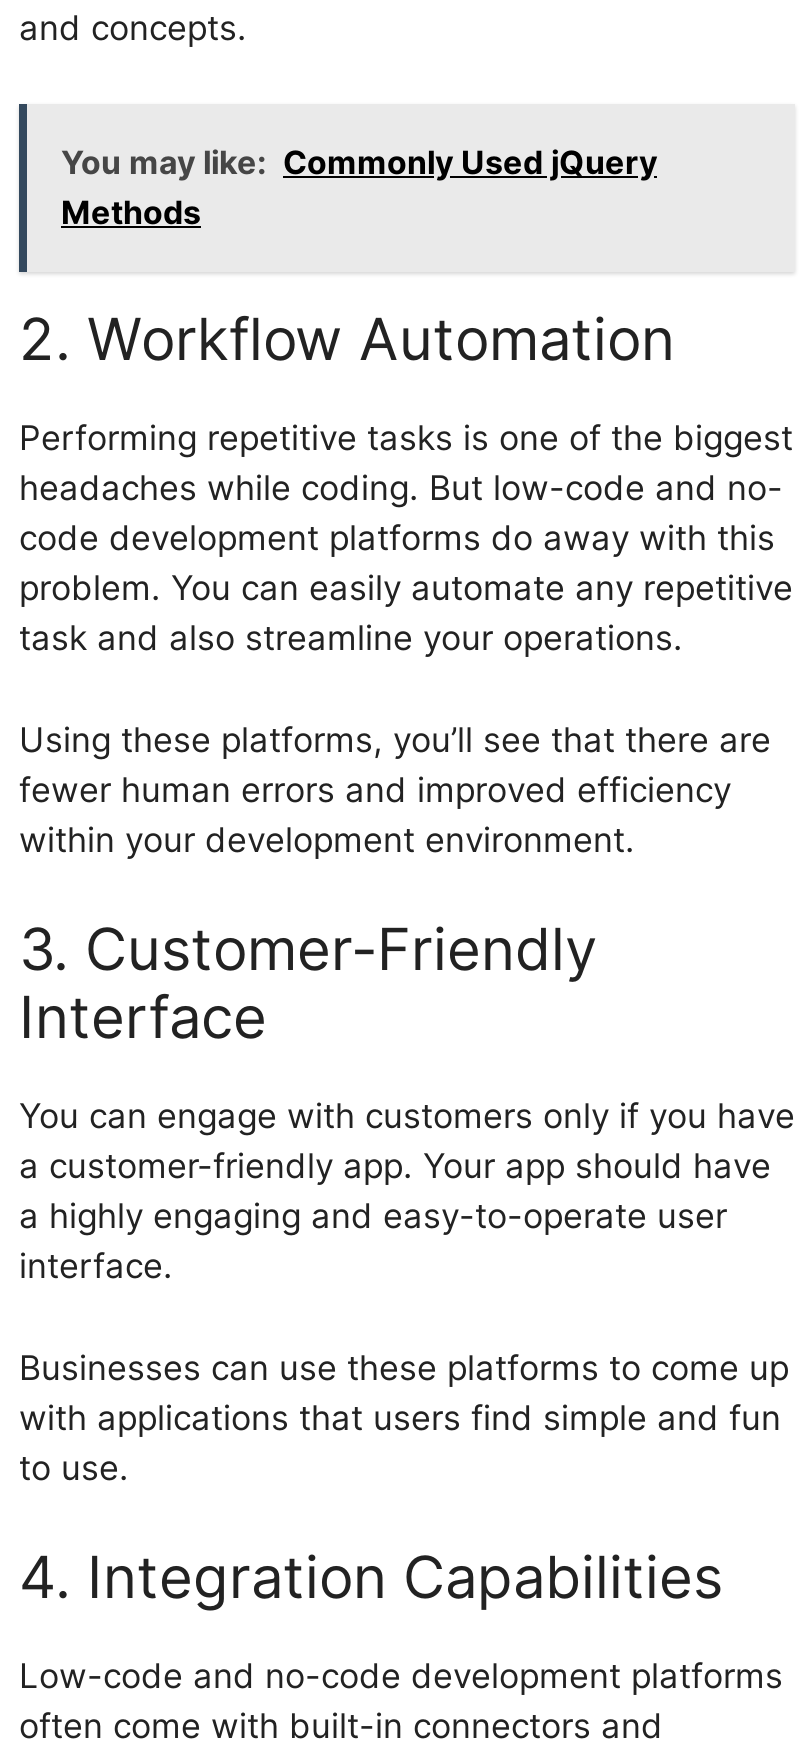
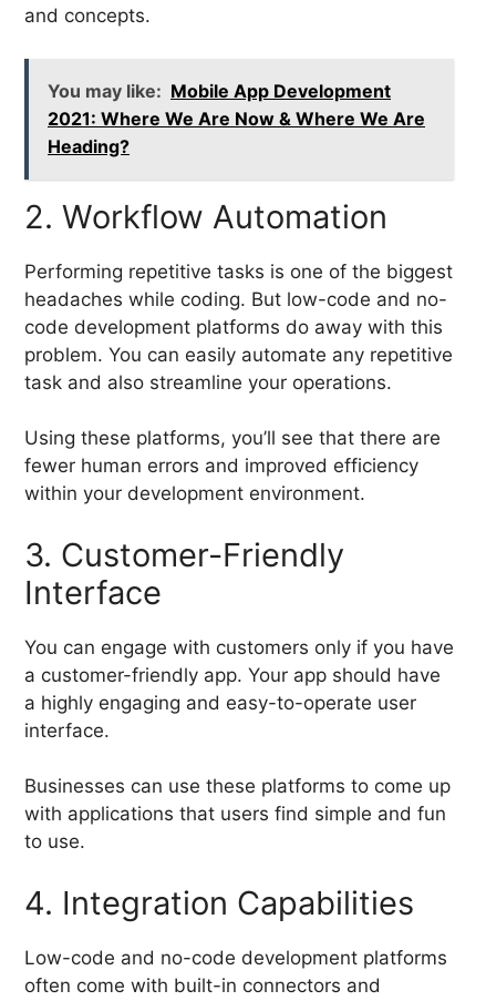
[61,143,657,233] You may like: Commonly Used jQuery | Methods -> [48,79,425,157] You may like: Mobile App Development | 2021: Where We Are Now & Where We Are | Heading?

